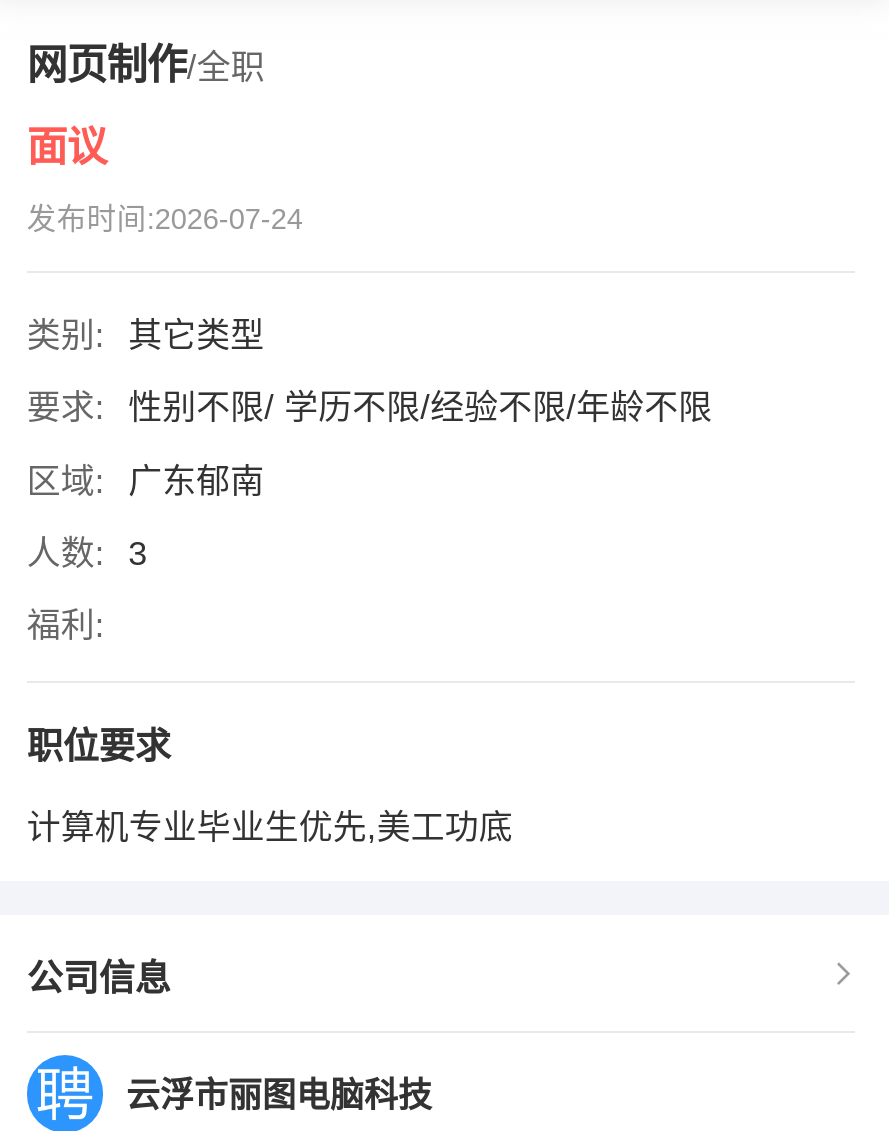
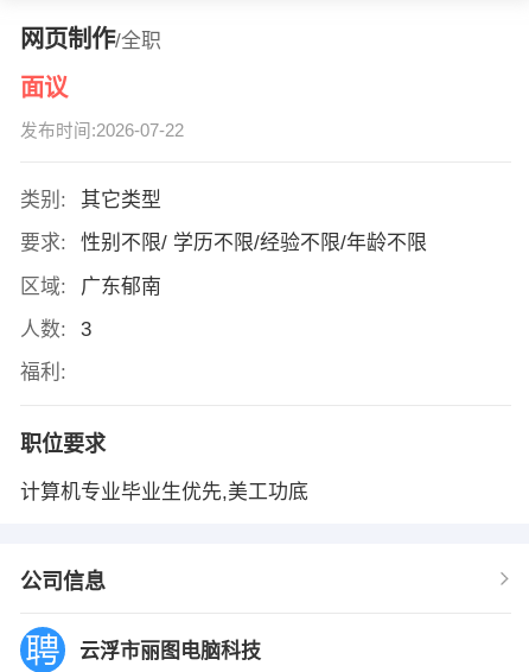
[27,203,303,235] 发布时间:2026-07-24 -> [20,121,184,140] 发布时间:2026-07-22

